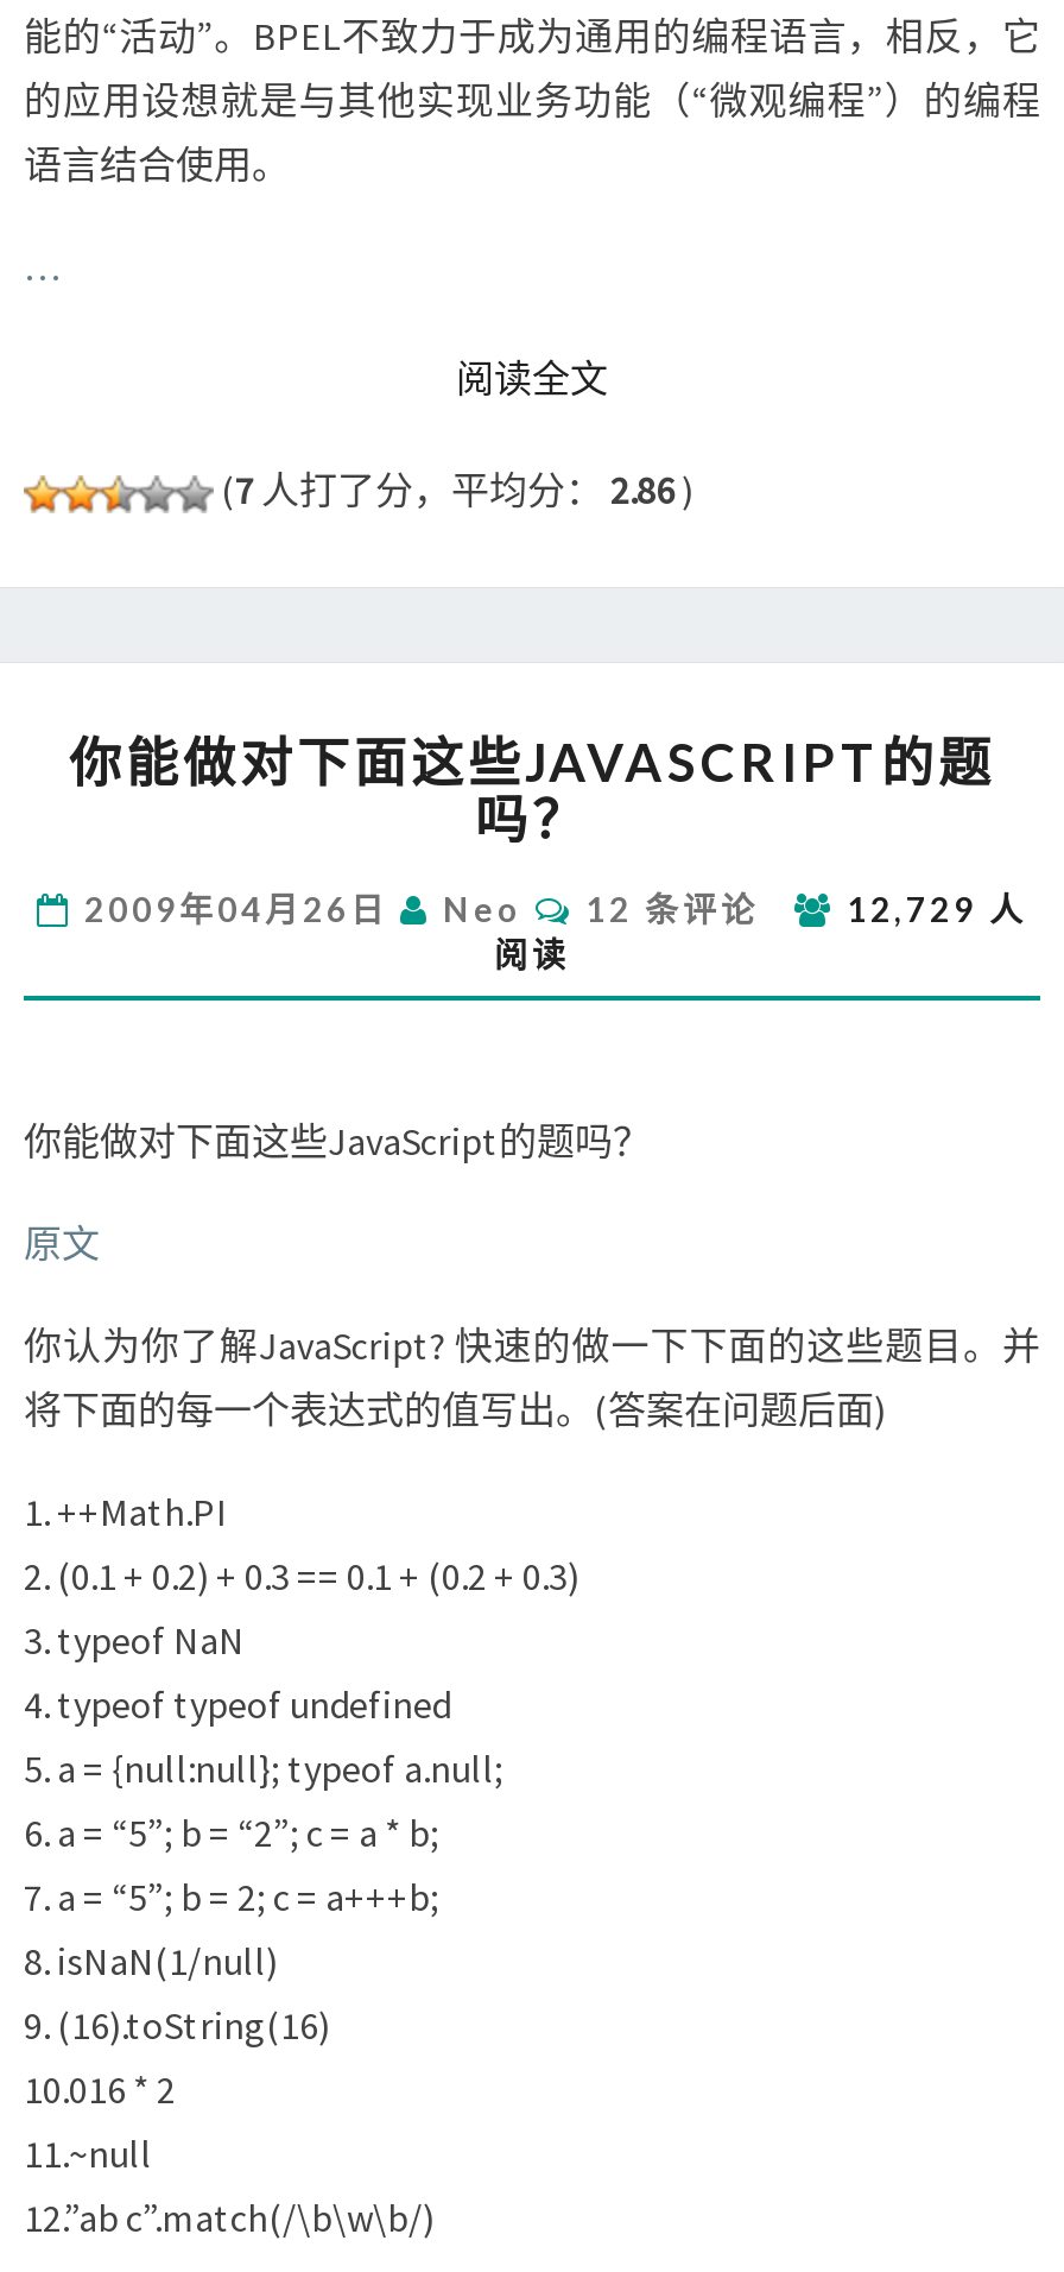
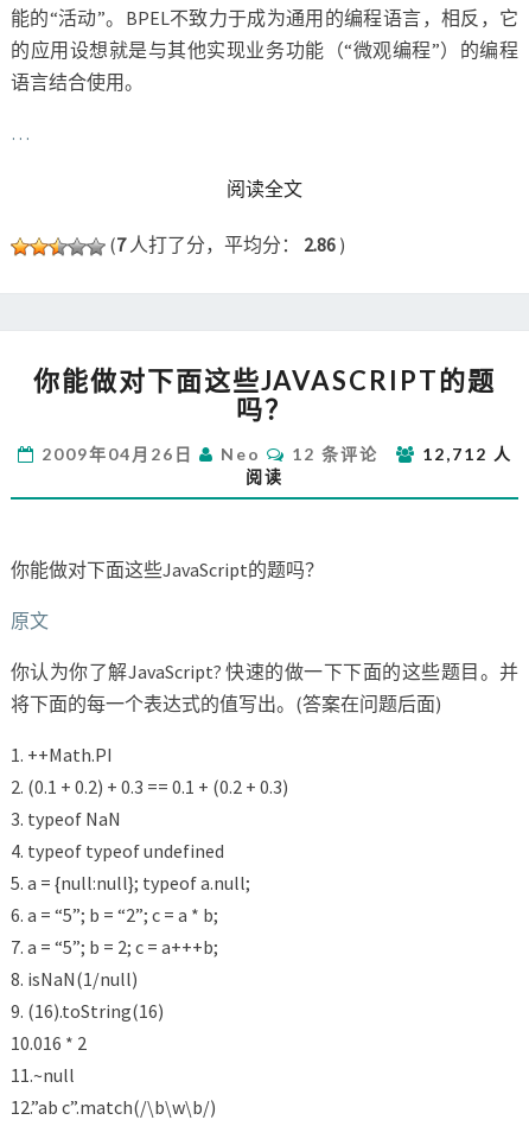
[835,888,1027,929] 12,729 人 -> [416,443,512,464] 12,712 人

